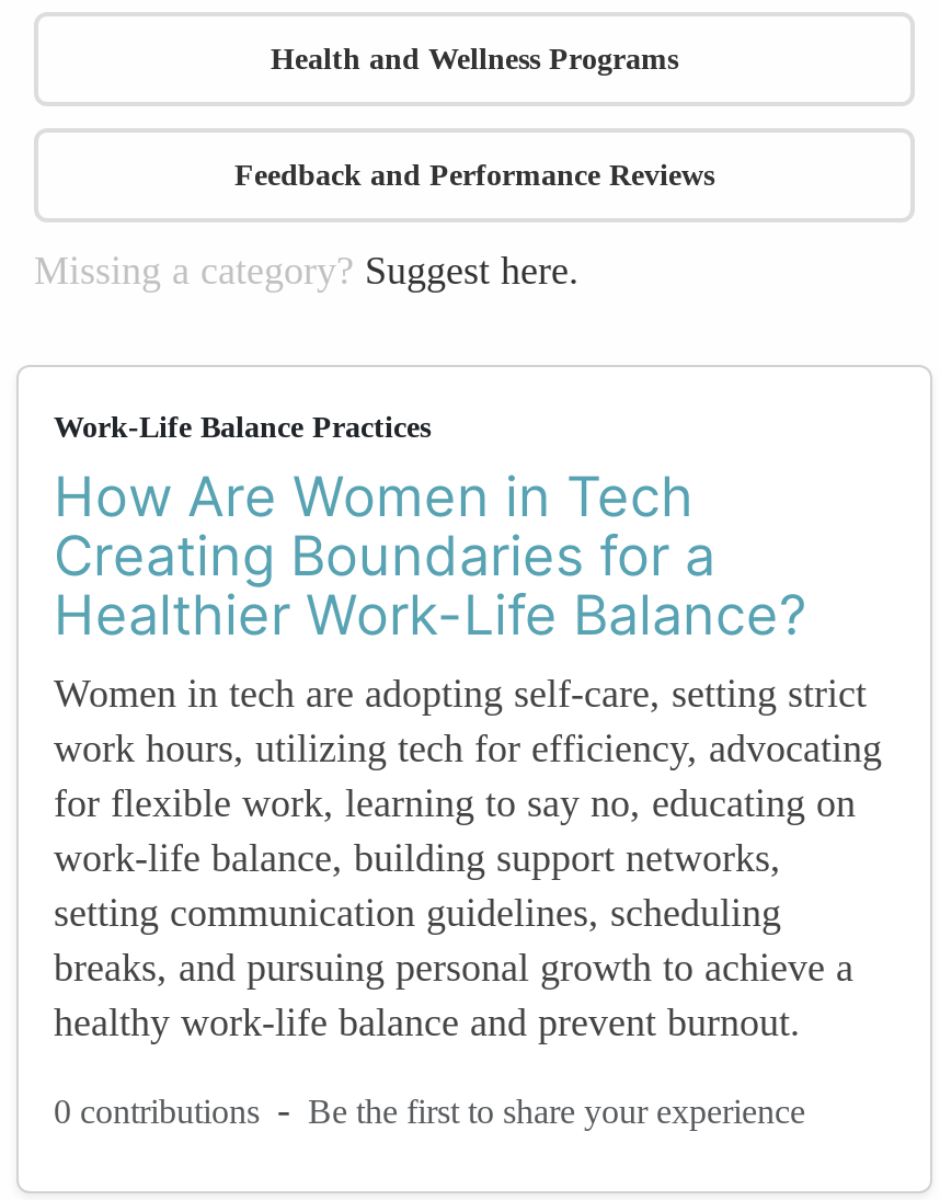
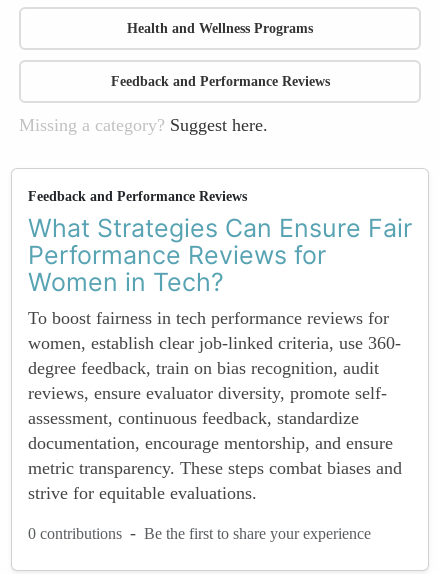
[54,411,882,1044] Work-Life Balance Practices | How Are Women in Tech | Creating Boundaries for a | Healthier Work-Life Balance? | Women in tech are adopting self-care, setting strict | work hours, utilizing tech for efficiency, advocating | for flexible work, learning to say no, educating on | work-life balance, building support networks, | setting communication guidelines, scheduling | breaks, and pursuing personal growth to achieve a | healthy work-life balance and prevent burnout. -> [28,189,412,503] Feedback and Performance Reviews | What Strategies Can Ensure Fair | Performance Reviews for | Women in Tech? | To boost fairness in tech performance reviews for | women, establish clear job-linked criteria, use 360- | degree feedback, train on bias recognition, audit | reviews, ensure evaluator diversity, promote self- | assessment, continuous feedback, standardize | documentation, encourage mentorship, and ensure | metric transparency. These steps combat biases and | strive for equitable evaluations.

